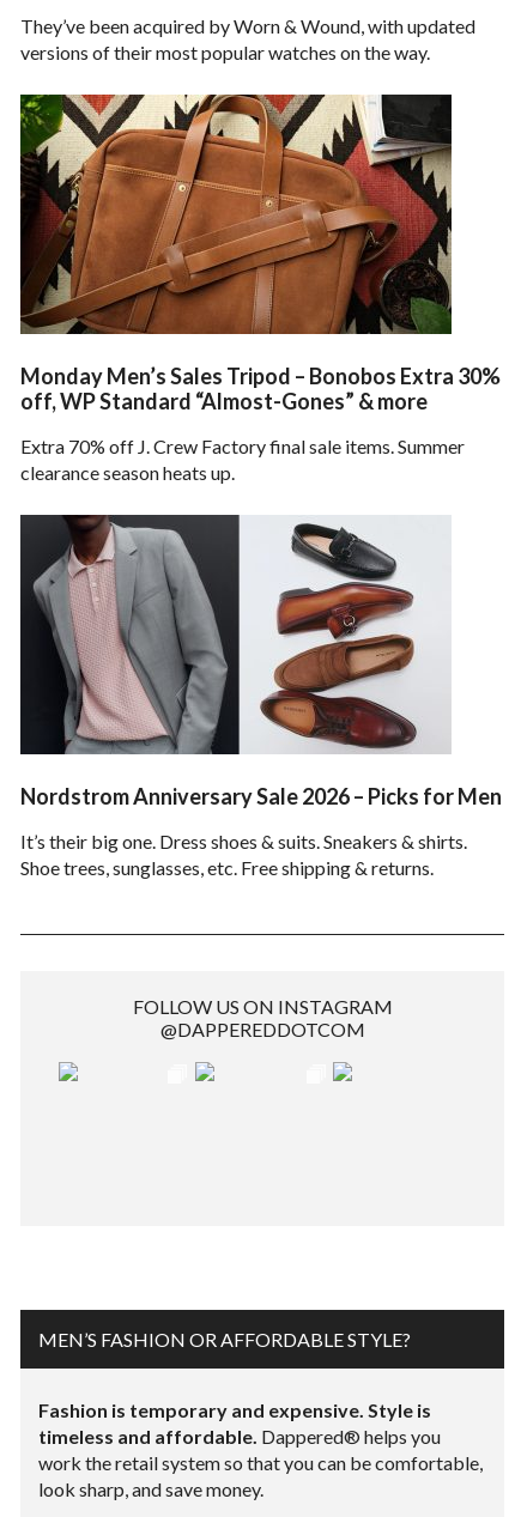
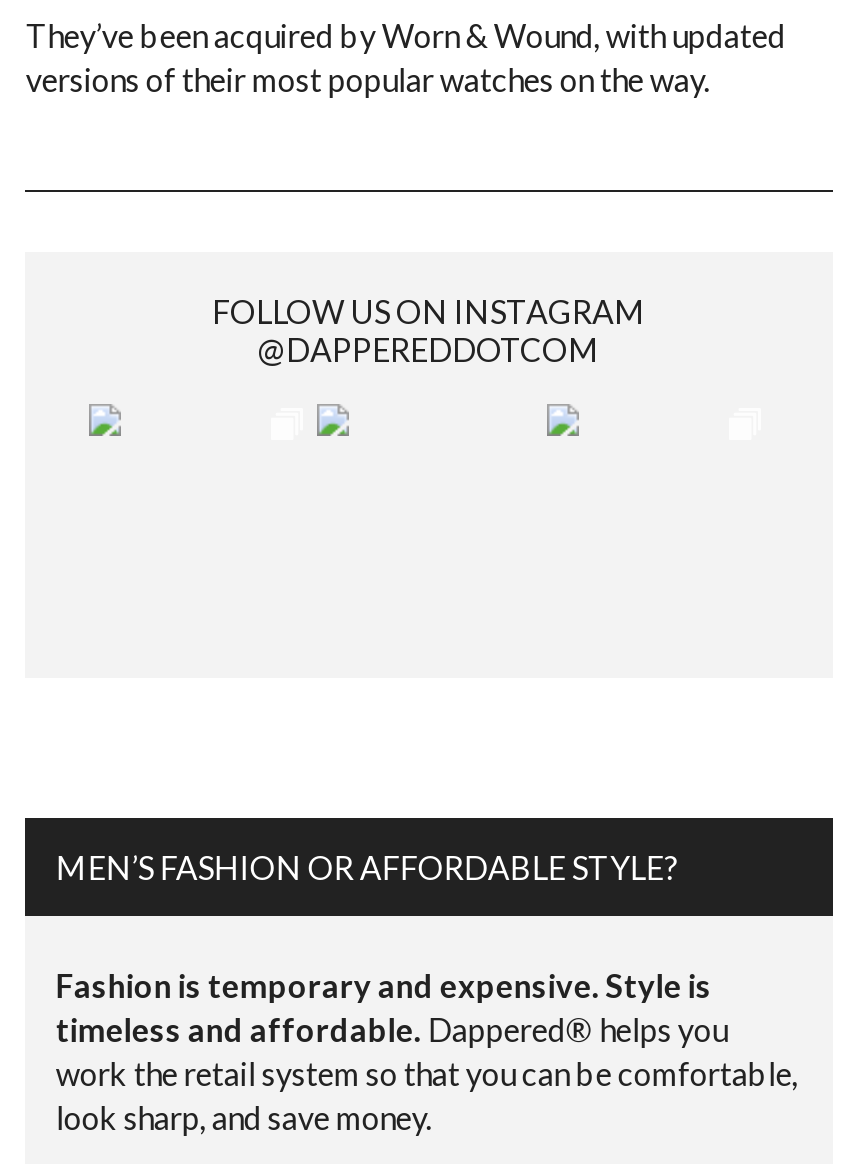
[19,93,501,483] [image] | Monday Men’s Sales Tripod – Bonobos Extra 30% | off, WP Standard “Almost-Gones” & more | Extra 70% off J. Crew Factory final sale items. Summer | clearance season heats up. -> none
[19,514,502,878] [image] | Nordstrom Anniversary Sale 2026 – Picks for Men | It’s their big one. Dress shoes & suits. Sneakers & shirts. | Shoe trees, sunglasses, etc. Free shipping & returns. -> none
[259,521,448,753] [image] -> none

